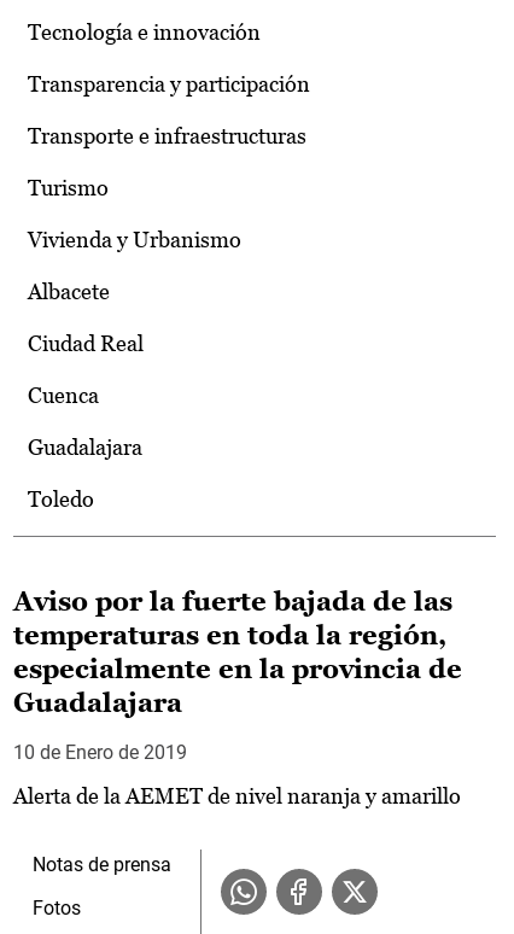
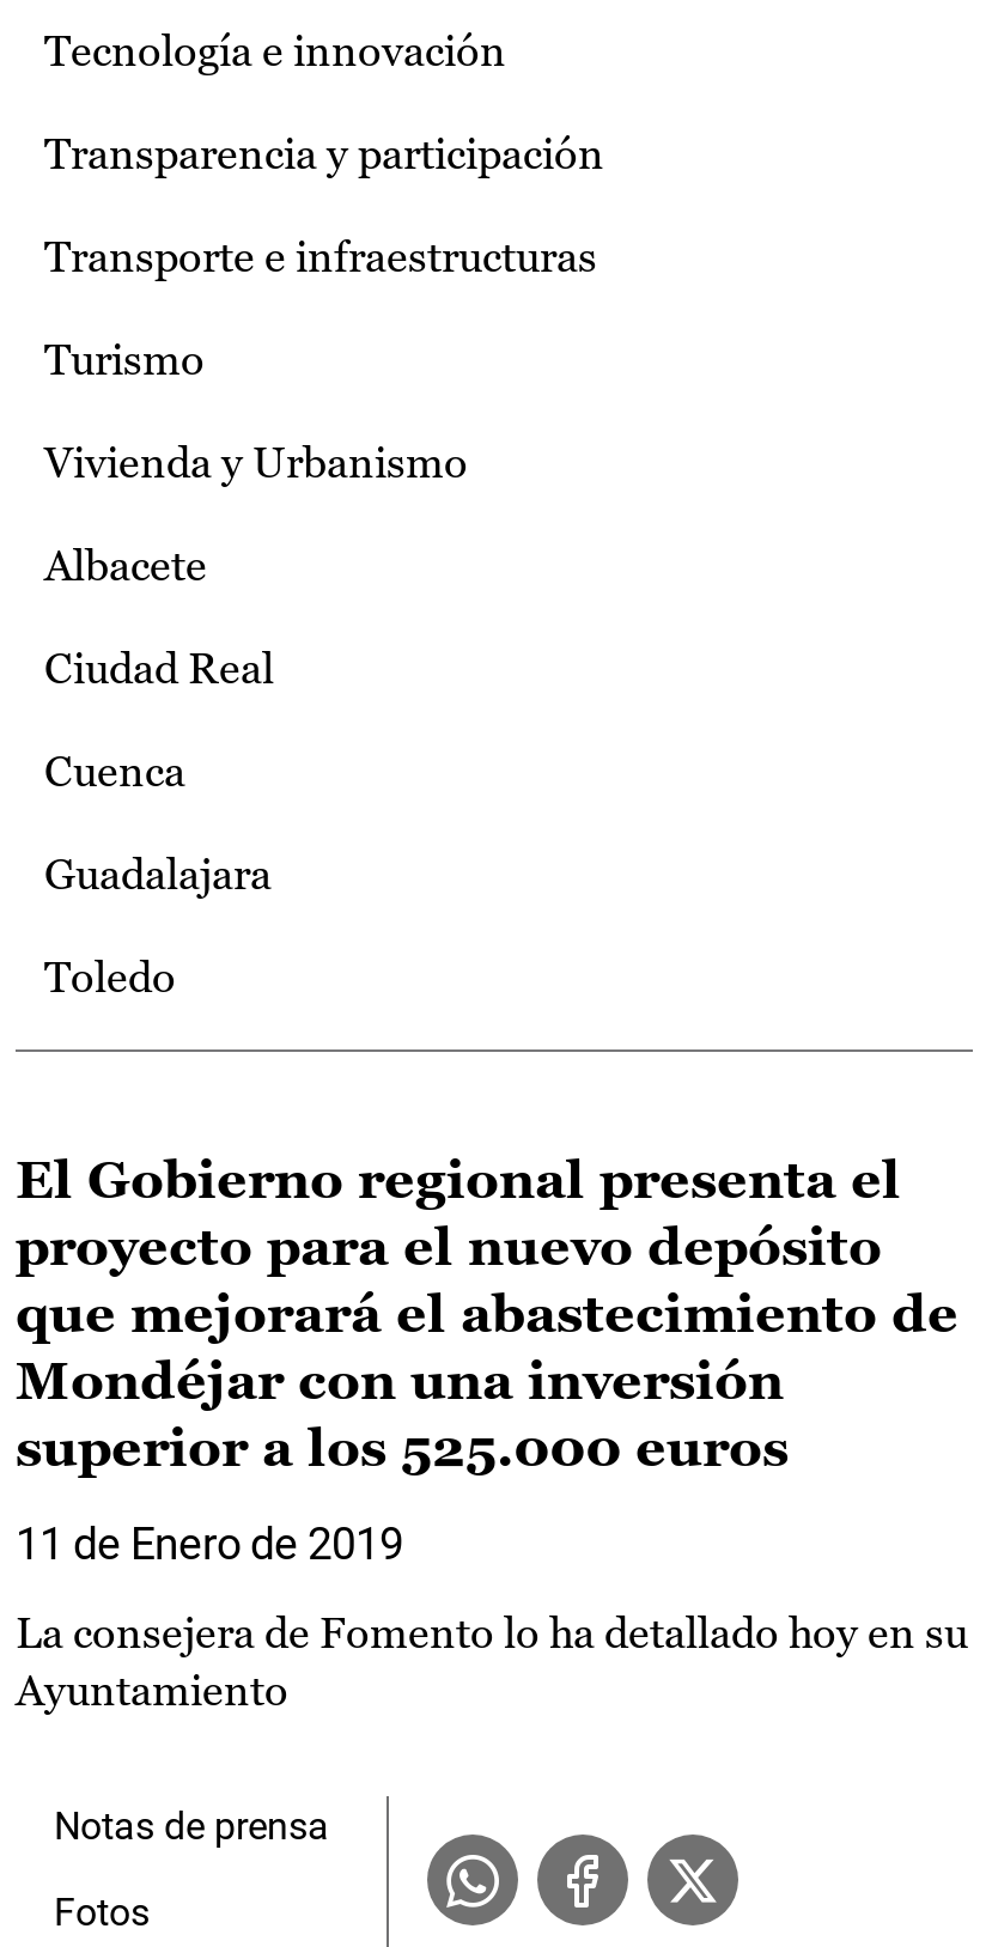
[13,587,462,718] Aviso por la fuerte bajada de las | temperaturas en toda la región, | especialmente en la provincia de | Guadalajara -> [16,1150,958,1478] El Gobierno regional presenta el | proyecto para el nuevo depósito | que mejorará el abastecimiento de | Mondéjar con una inversión | superior a los 525.000 euros
[13,741,187,764] 10 de Enero de 2019 -> [16,1519,403,1569] 11 de Enero de 2019
[13,783,461,809] Alerta de la AEMET de nivel naranja y amarillo -> [16,1607,968,1715] La consejera de Fomento lo ha detallado hoy en su | Ayuntamiento

